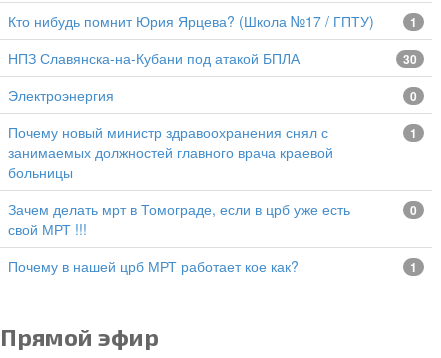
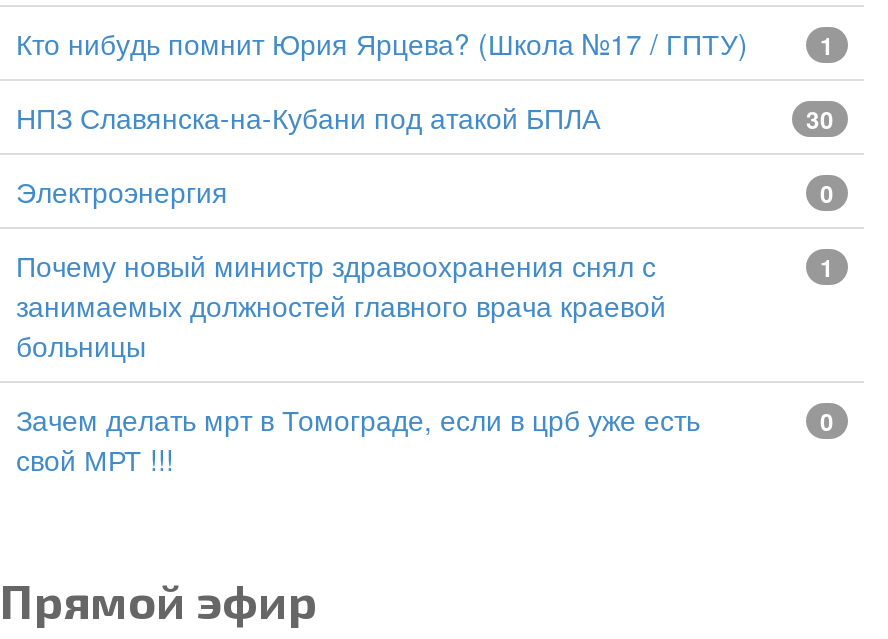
[18,256,417,276] Почему в нашей црб МРТ работает кое как? | 1 -> none

